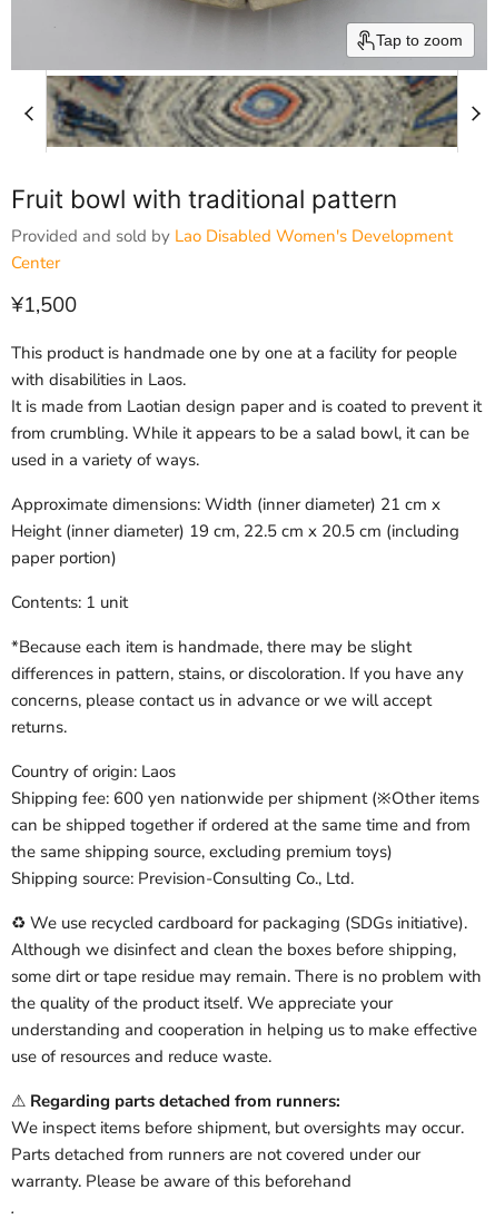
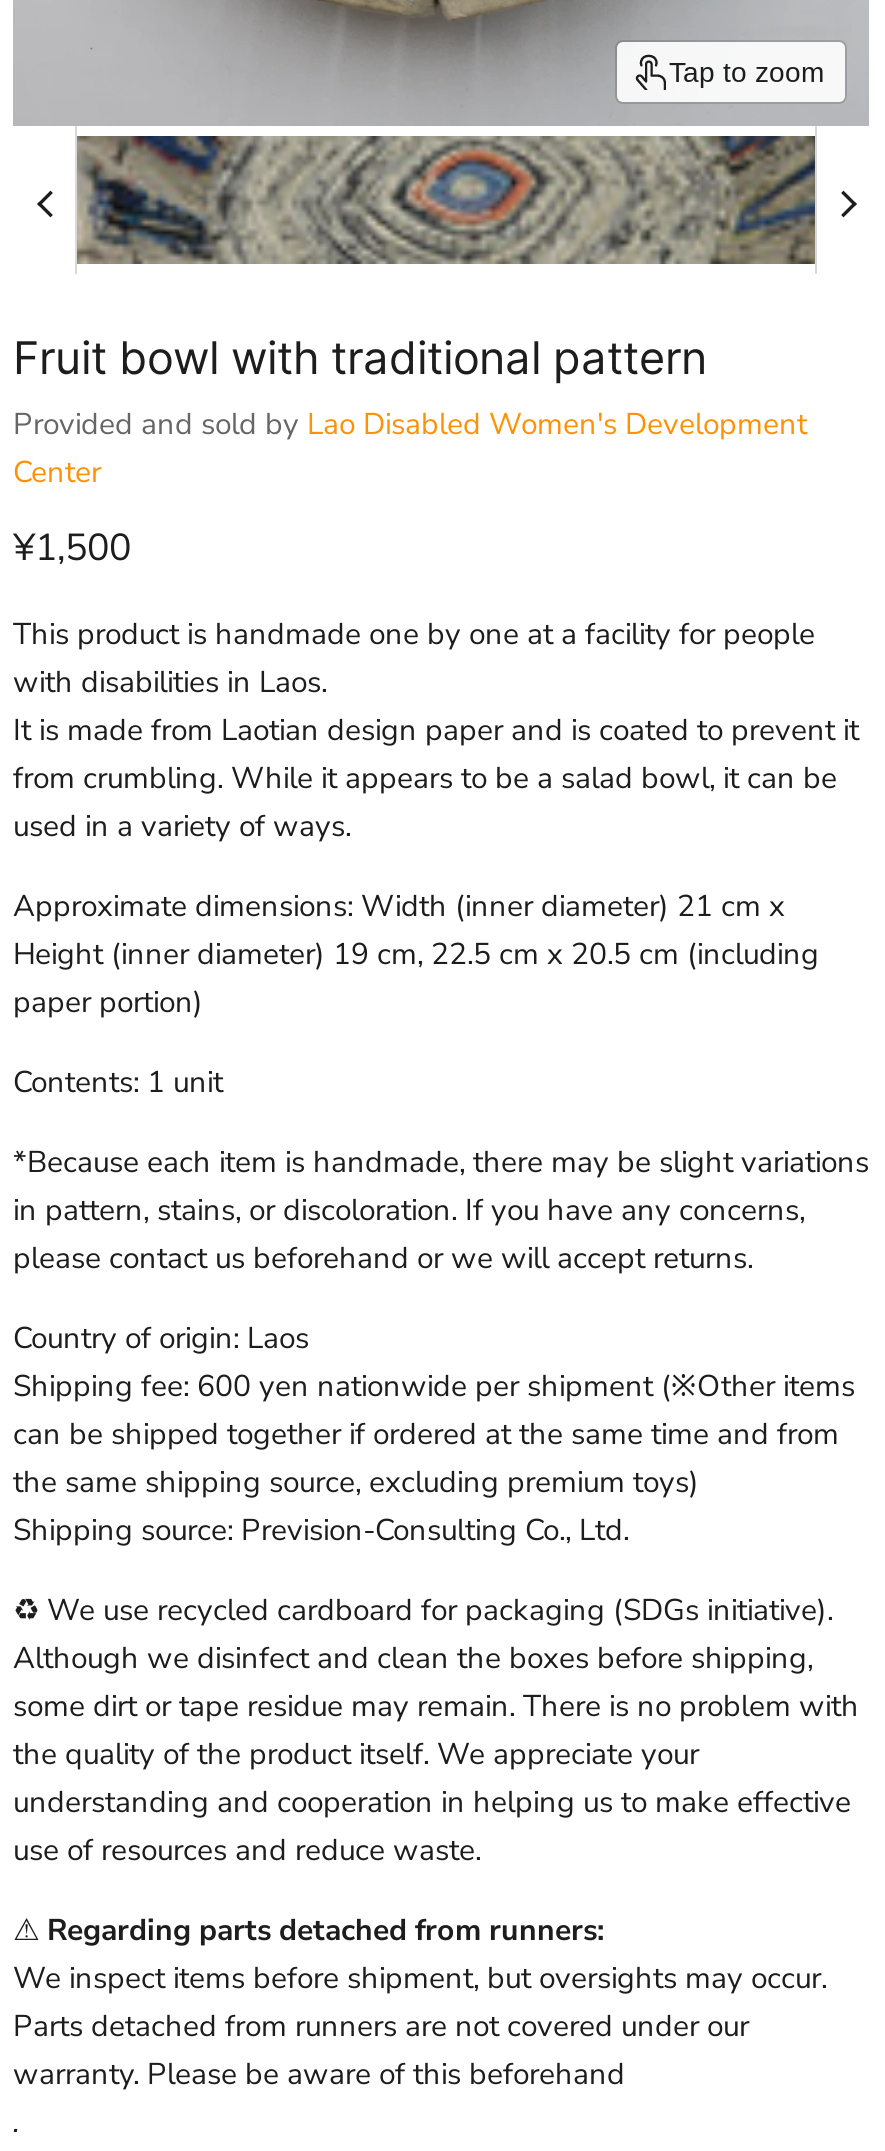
[11,636,464,738] *Because each item is handmade, there may be slight | differences in pattern, stains, or discoloration. If you have any | concerns, please contact us in advance or we will accept | returns. -> [13,1143,869,1279] *Because each item is handmade, there may be slight variations | in pattern, stains, or discoloration. If you have any concerns, | please contact us beforehand or we will accept returns.

